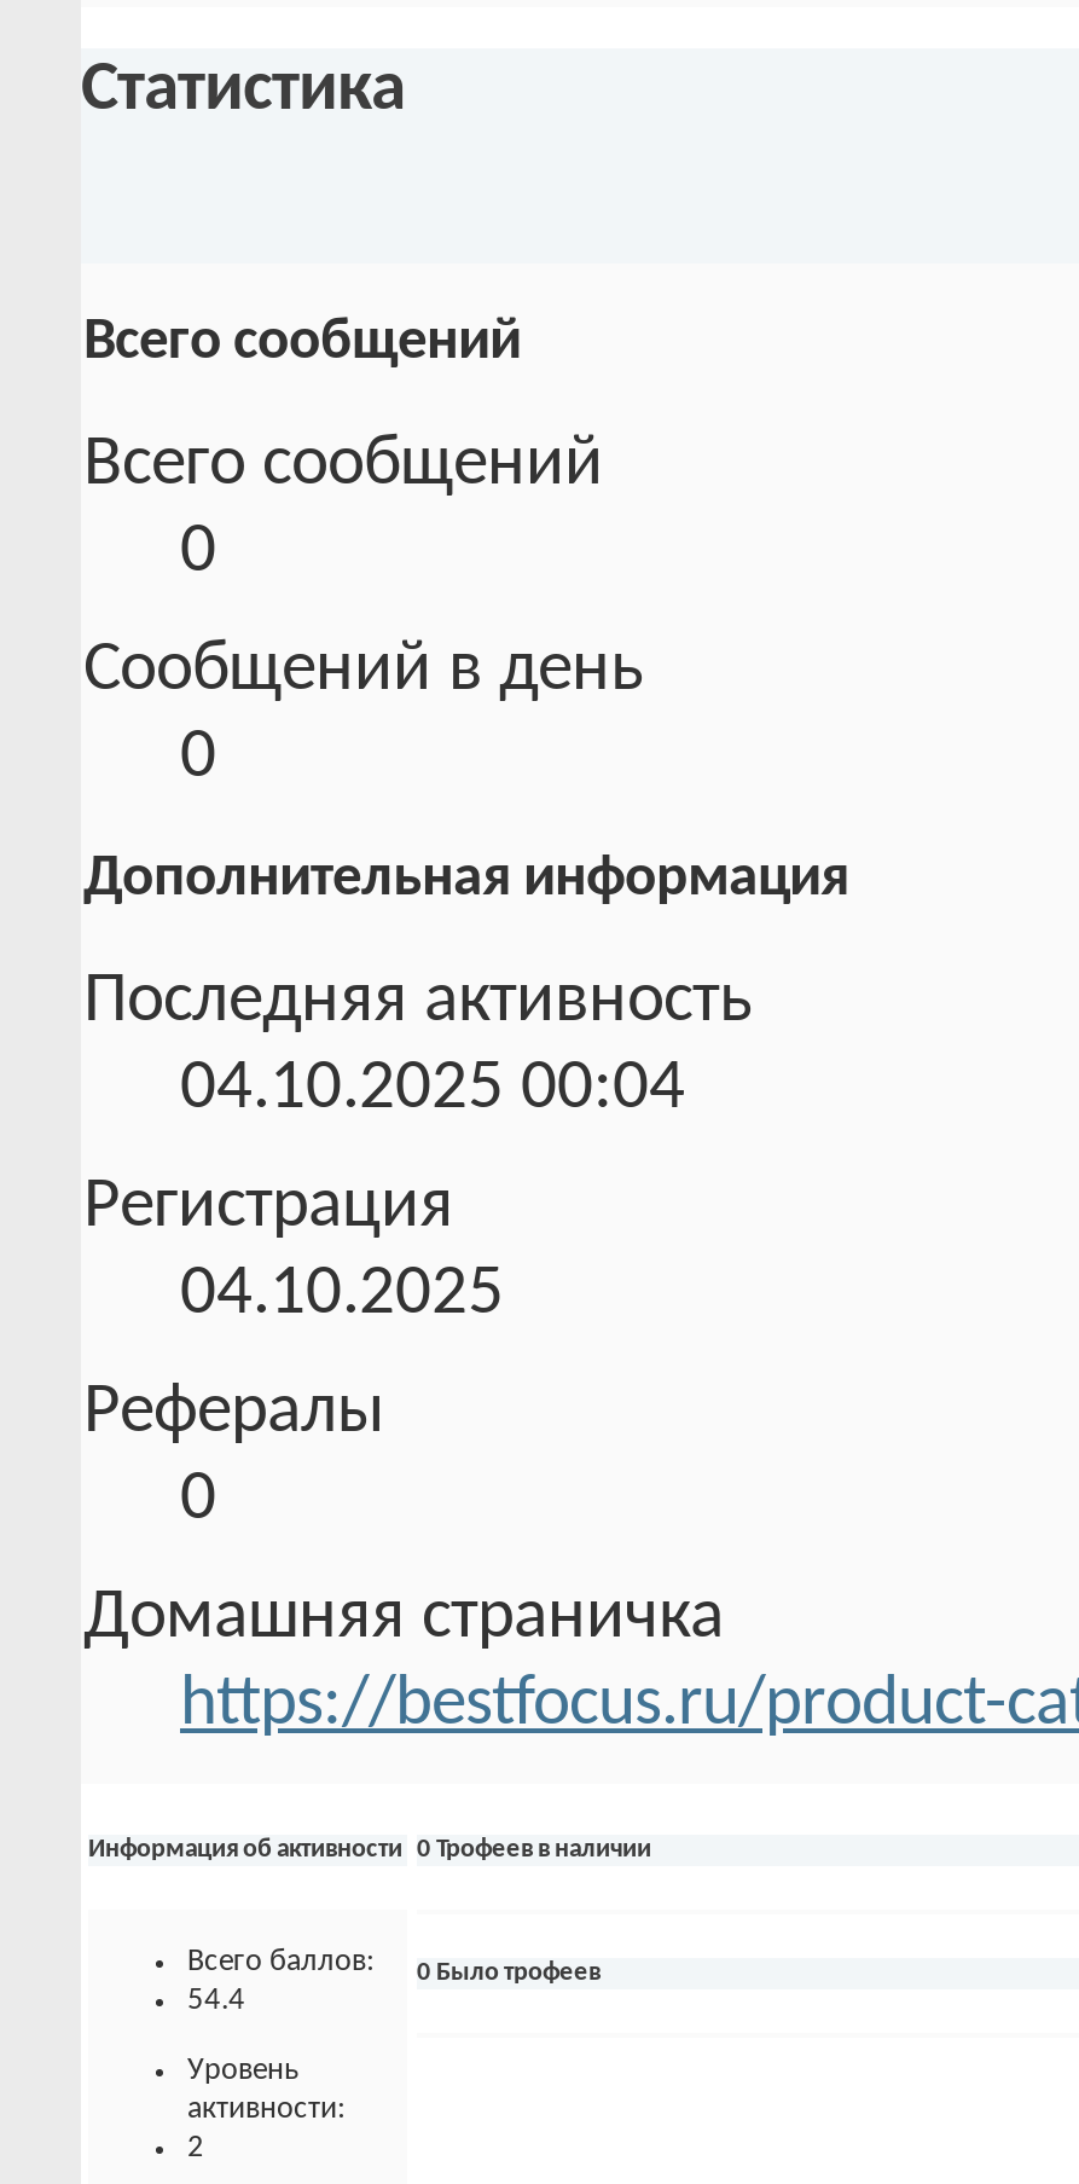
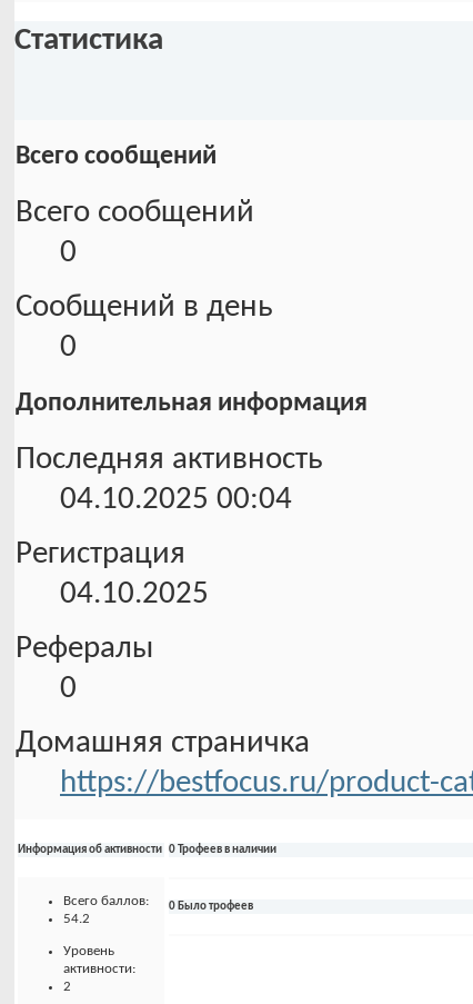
[187,1986,245,2017] 54.4 -> [63,912,90,927] 54.2

